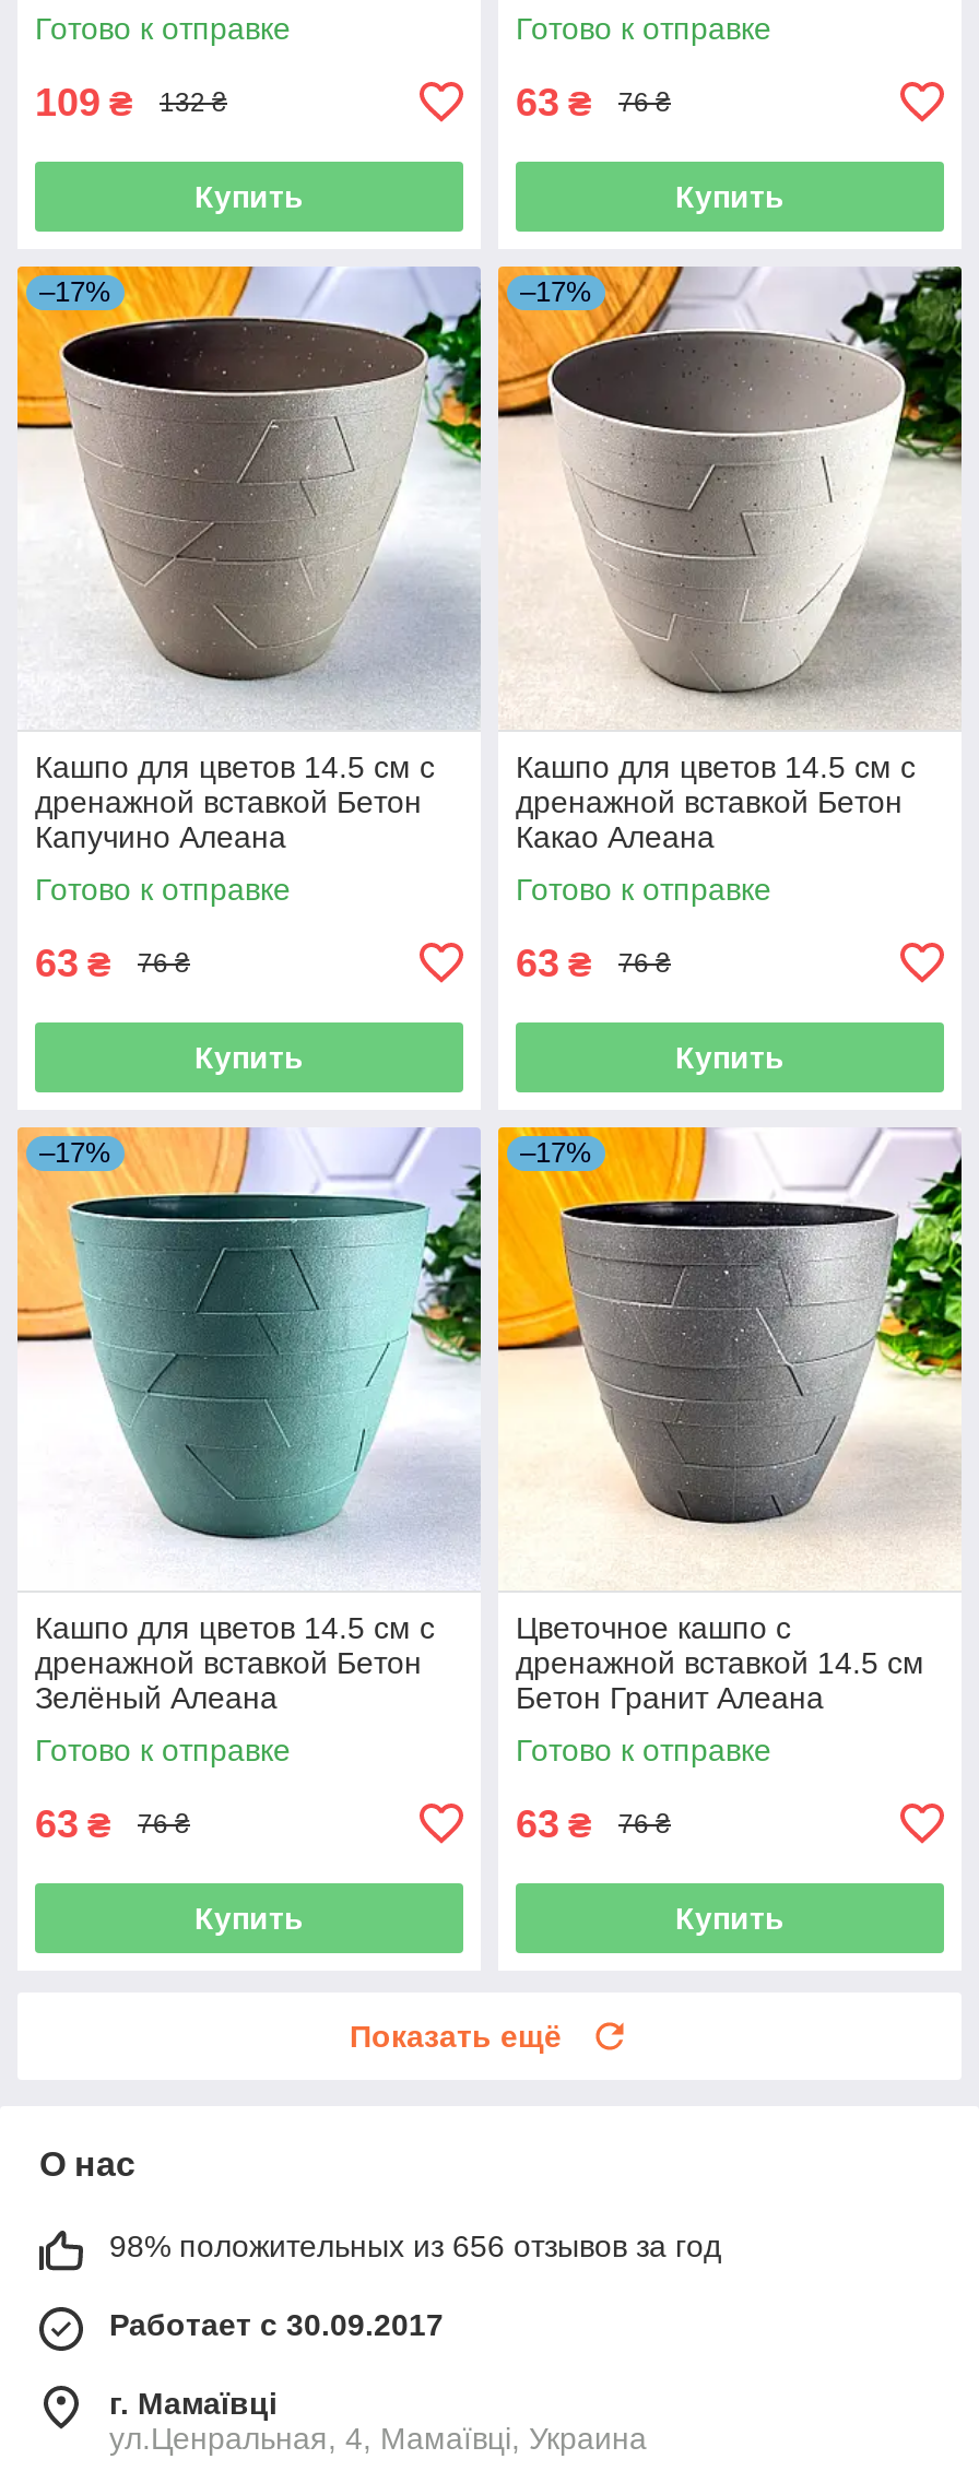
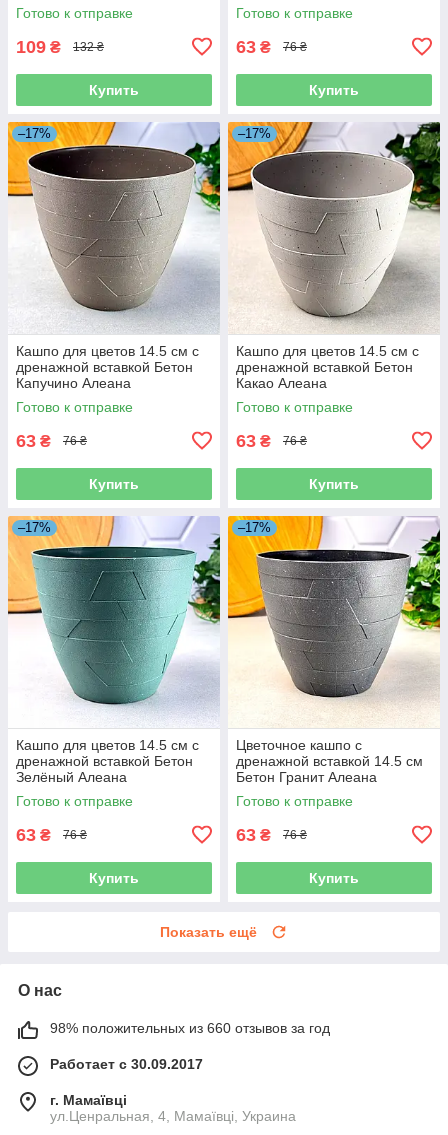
[109,2227,721,2262] 98% положительных из 656 отзывов за год -> [50,1019,330,1035] 98% положительных из 660 отзывов за год

